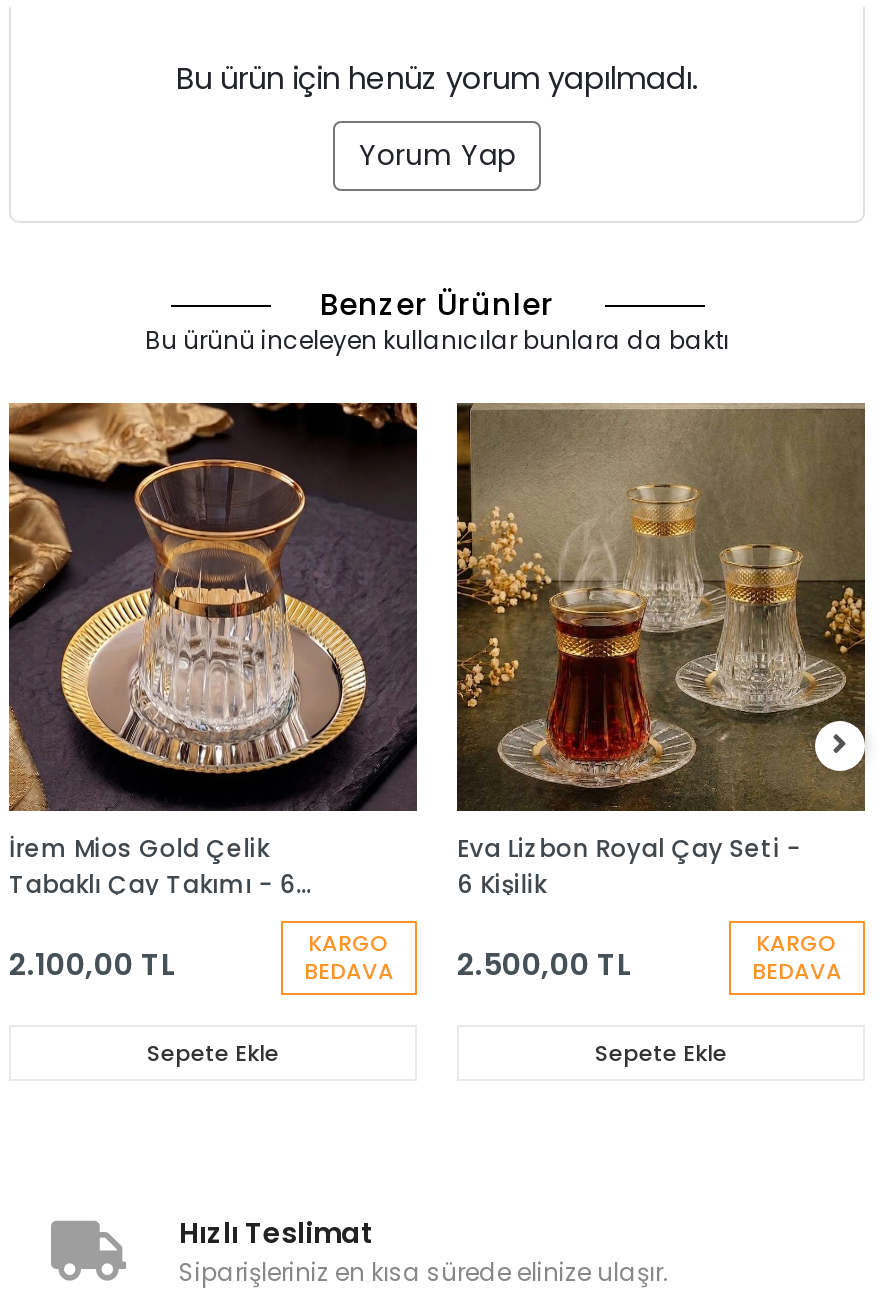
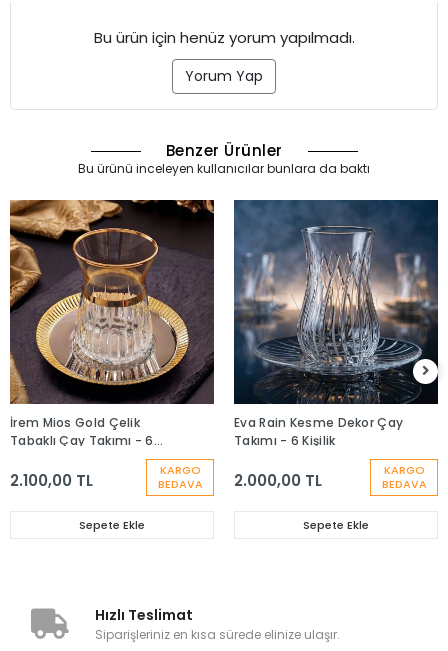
[455,401,867,901] [image] | Eva Lizbon Royal Çay Seti - | 6 Kişilik -> [233,199,439,449] [image] | Eva Rain Kesme Dekor Çay | Takımı - 6 Kişilik
[304,943,631,988] BEDAVA 2.500,00 TL -> [157,470,322,492] BEDAVA 2.000,00 TL

